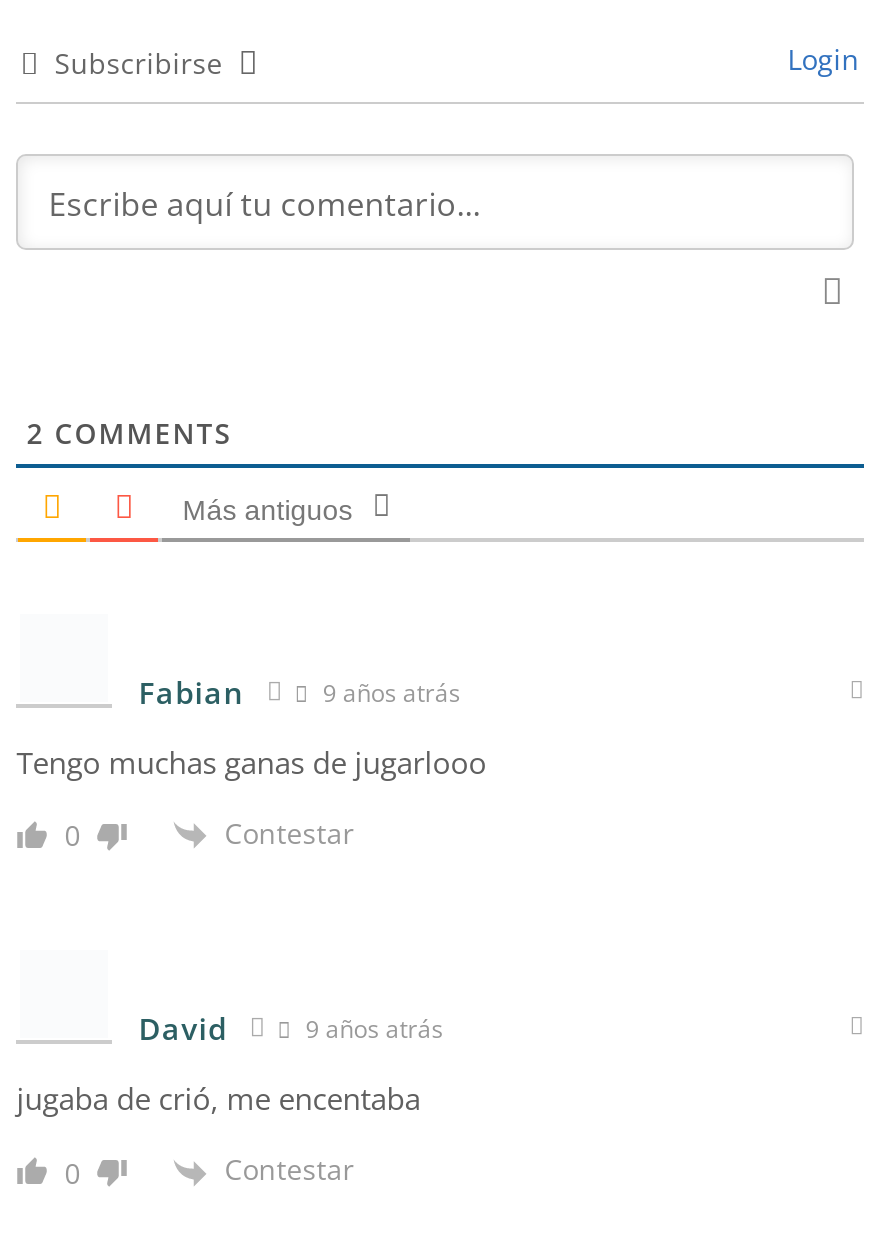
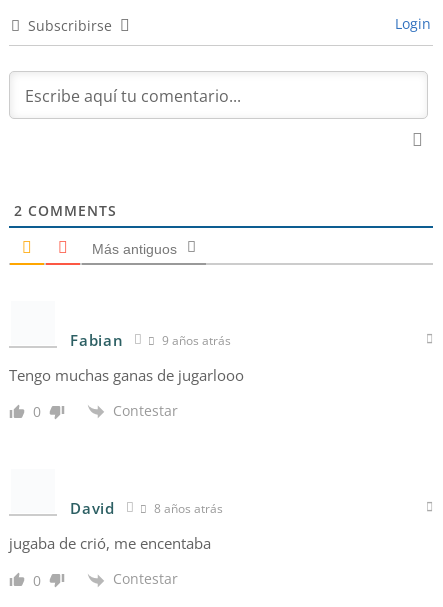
[299,1013,443,1047] 9 años atrás -> [151,500,223,517] 8 años atrás

